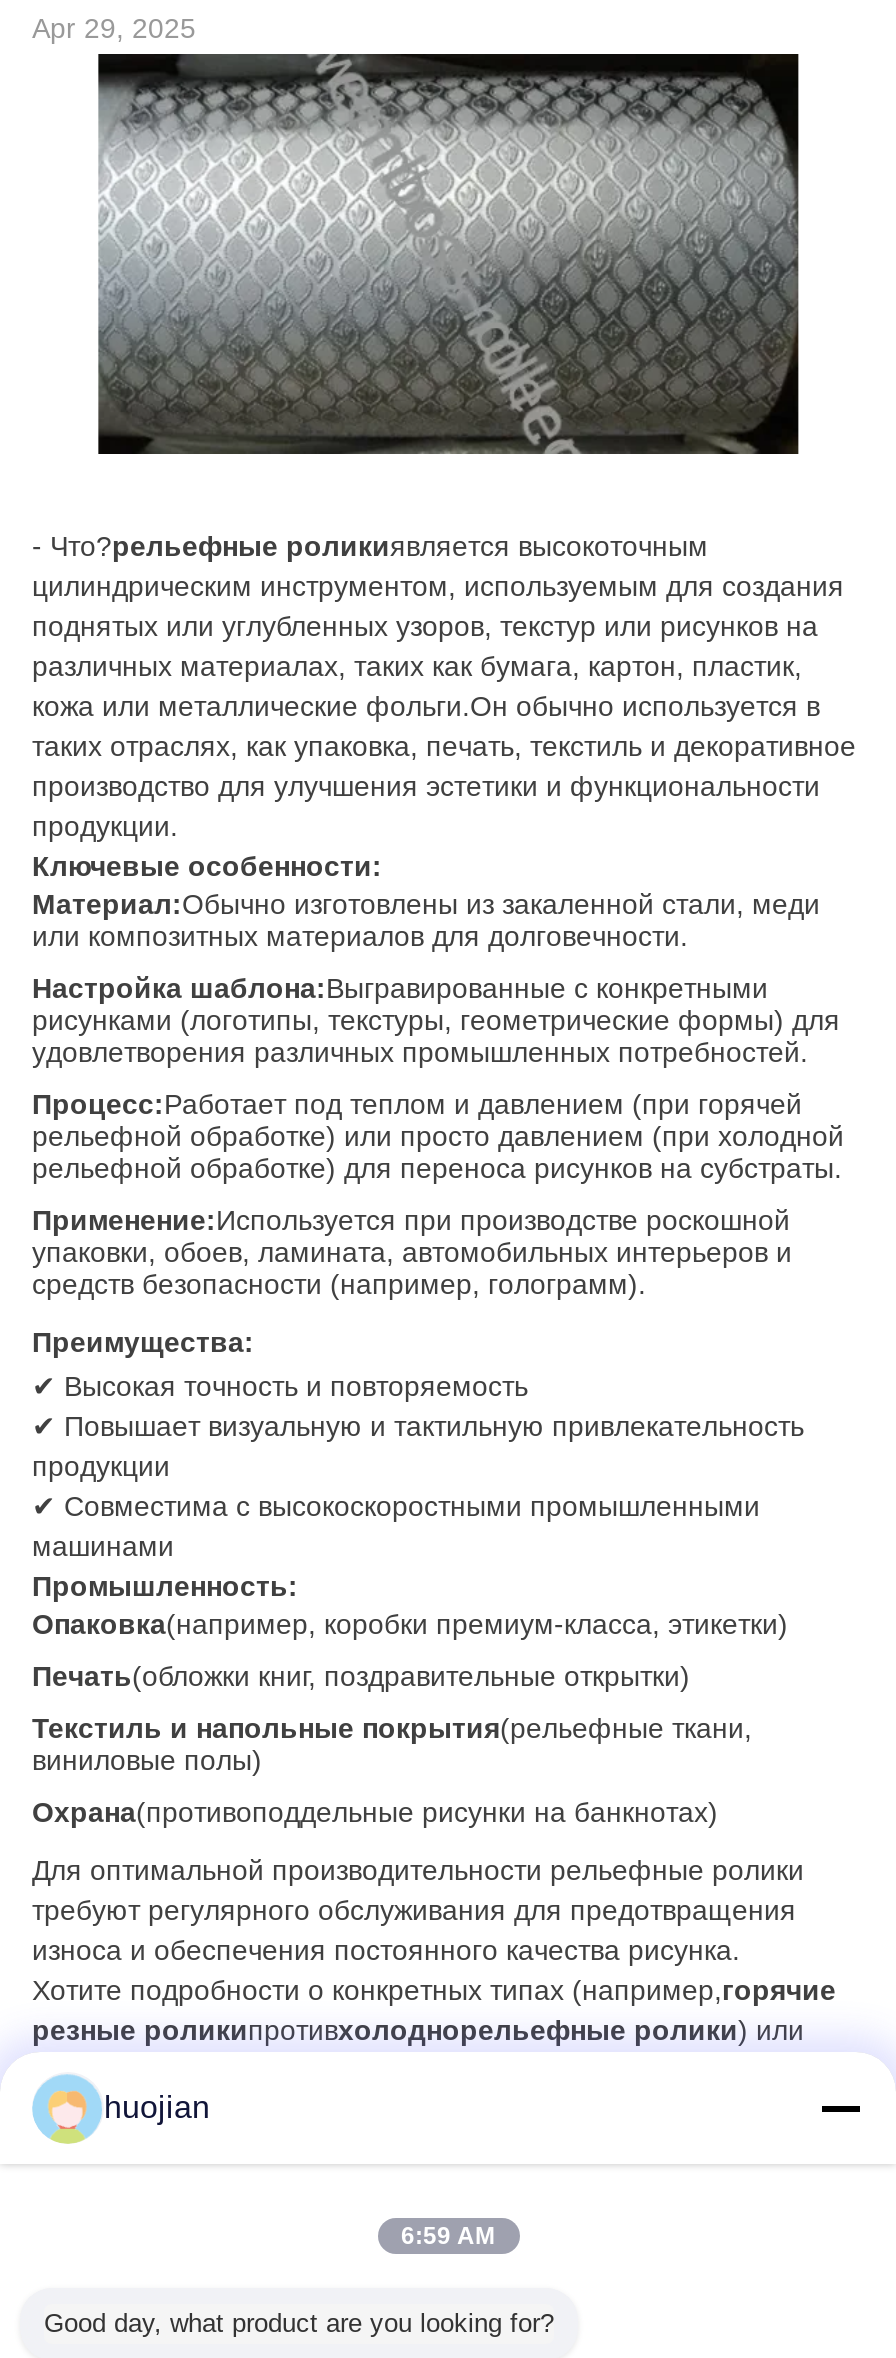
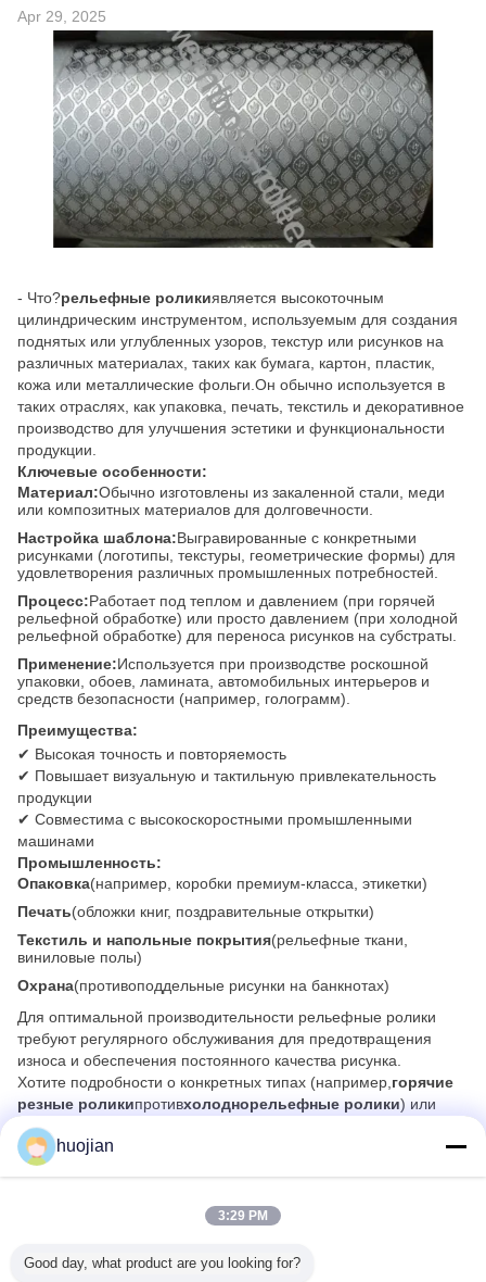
[401,2222,495,2250] 6:59 AM -> [218,1208,268,1223] 3:29 PM

